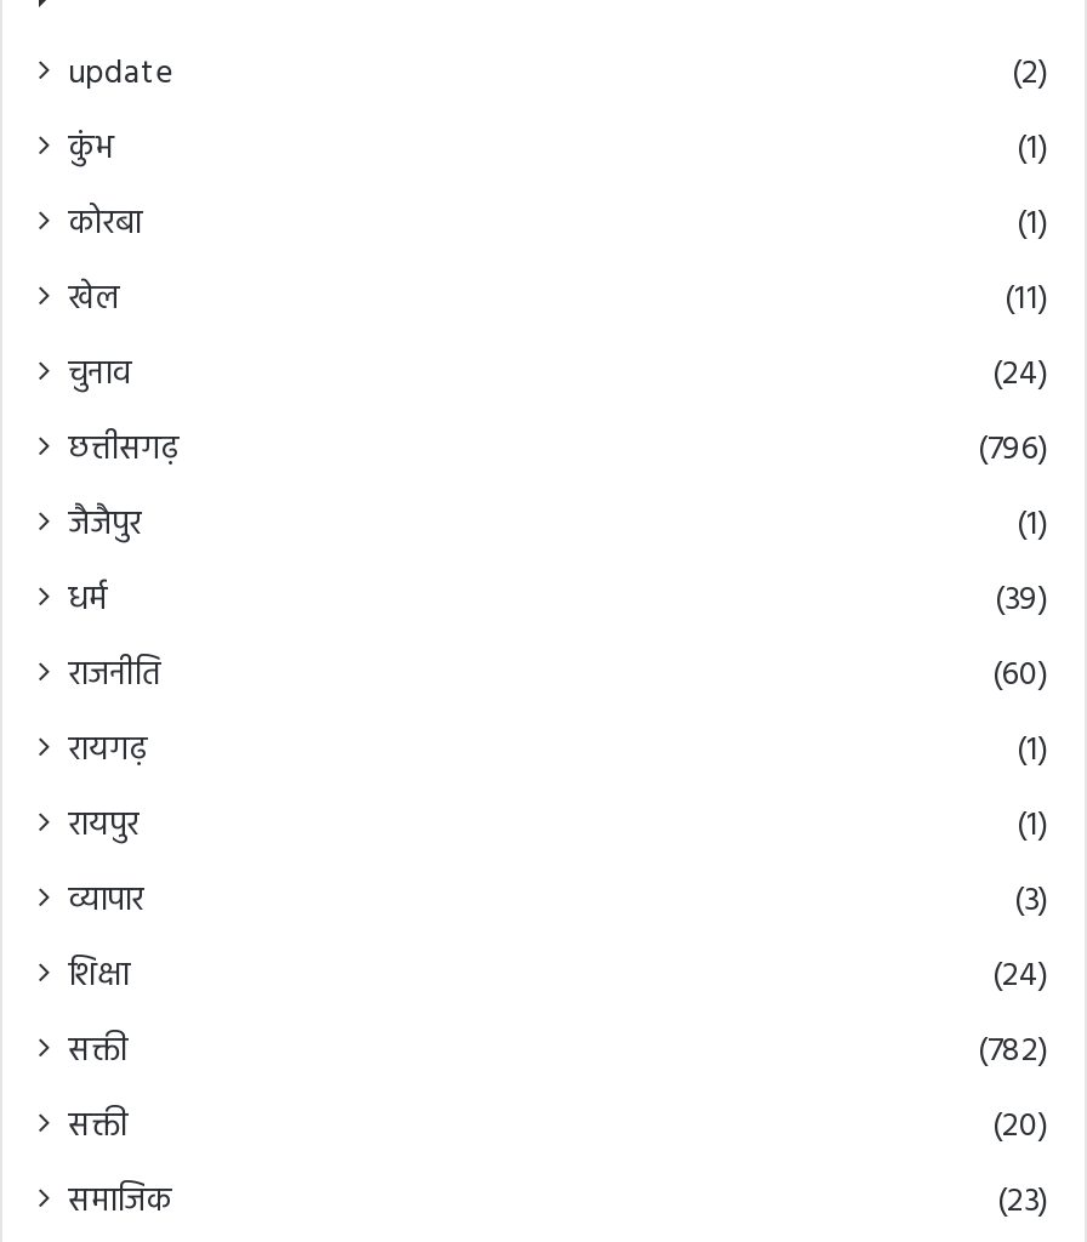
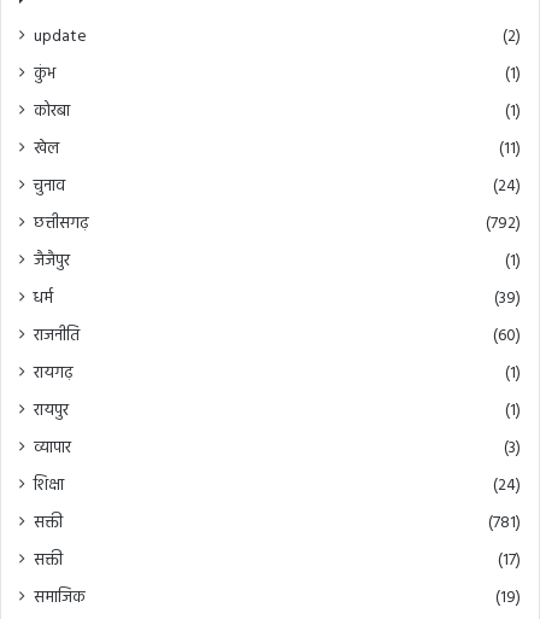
[978,425,1048,475] (796) -> [486,211,521,236] (792)
[978,1026,1048,1077] (782) -> [488,510,521,536] (781)
[992,1101,1048,1152] (20) -> [498,548,521,573] (17)
[997,1177,1048,1227] (23) -> [495,585,521,611] (19)

